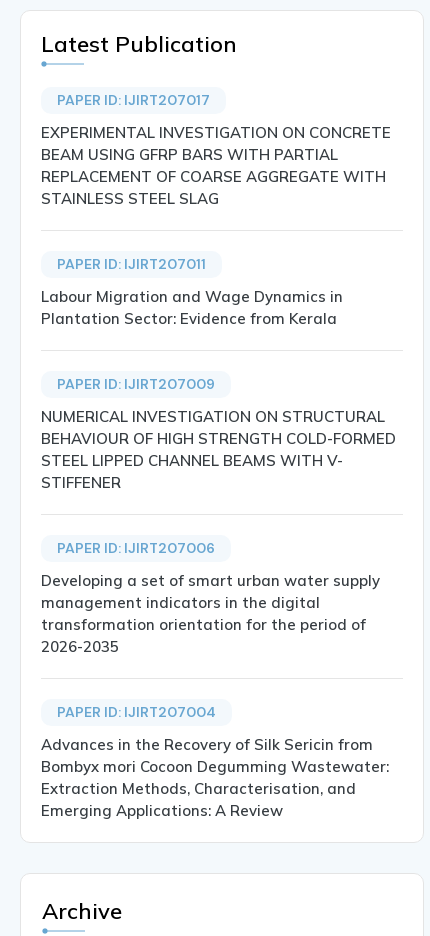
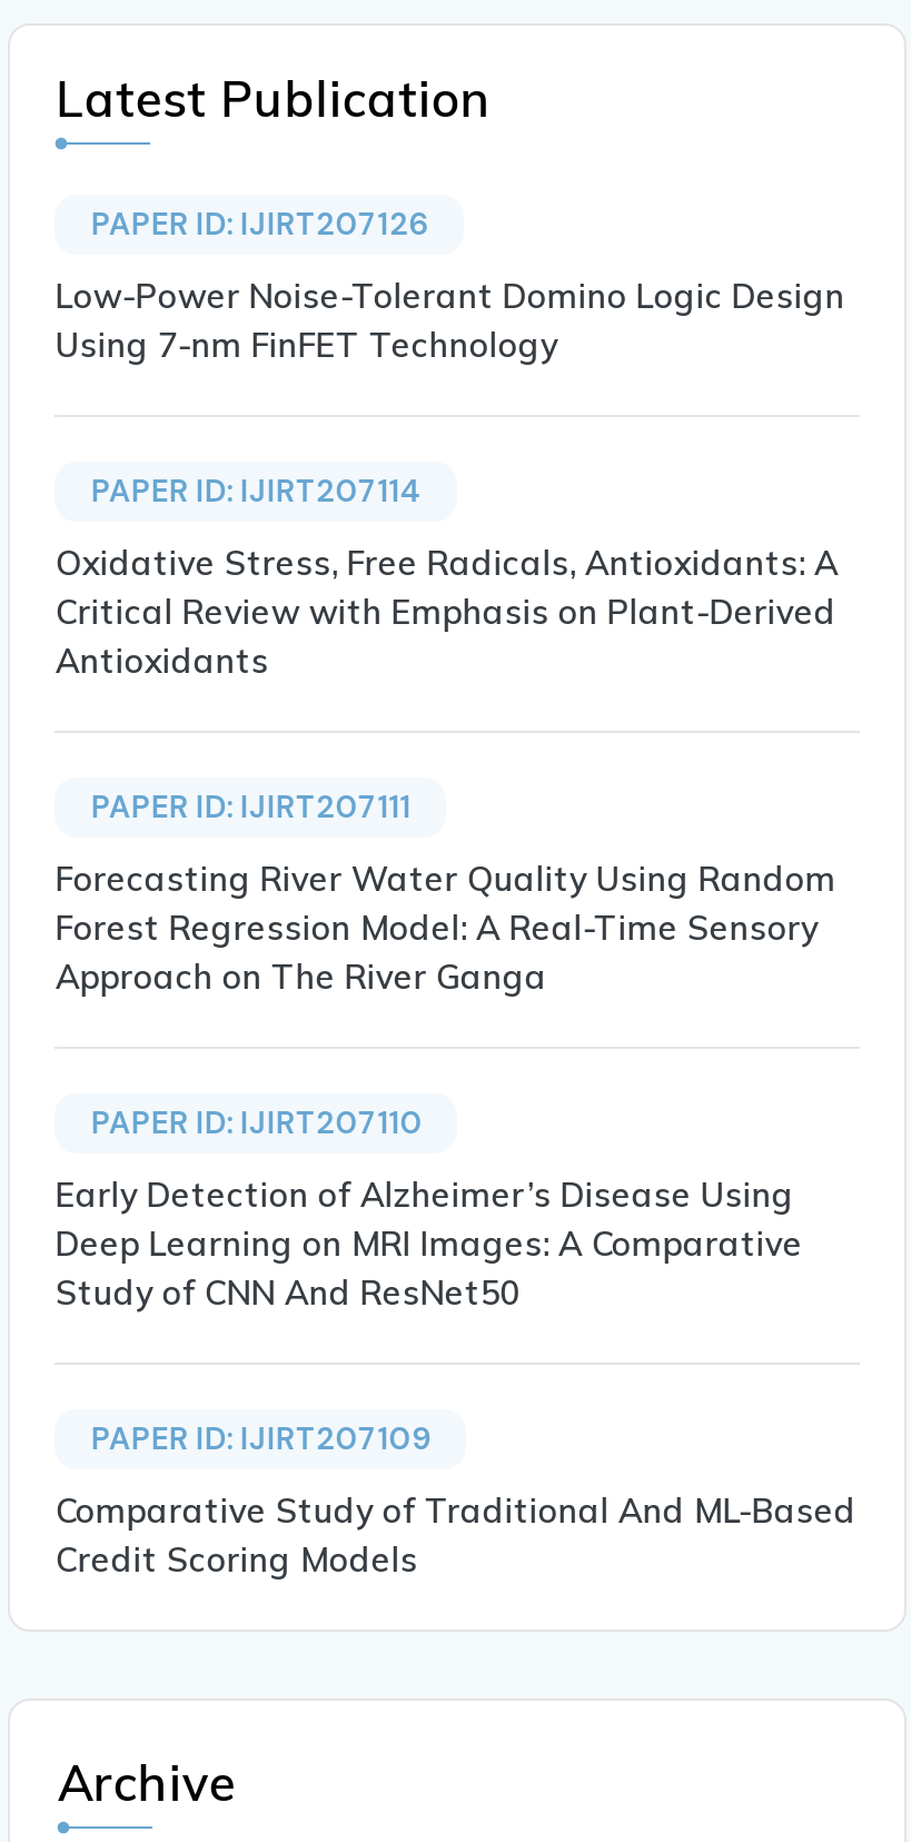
[57,91,210,109] PAPER ID: IJIRT207017 -> [91,203,429,243] PAPER ID: IJIRT207126
[41,123,391,208] EXPERIMENTAL INVESTIGATION ON CONCRETE | BEAM USING GFRP BARS WITH PARTIAL | REPLACEMENT OF COARSE AGGREGATE WITH | STAINLESS STEEL SLAG -> [55,274,845,365] Low-Power Noise-Tolerant Domino Logic Design | Using 7-nm FinFET Technology
[57,255,206,273] PAPER ID: IJIRT207011 -> [91,470,422,510] PAPER ID: IJIRT207114
[41,287,343,328] Labour Migration and Wage Dynamics in | Plantation Sector: Evidence from Kerala -> [55,541,838,681] Oxidative Stress, Free Radicals, Antioxidants: A | Critical Review with Emphasis on Plant-Derived | Antioxidants
[57,375,215,393] PAPER ID: IJIRT207009 -> [91,786,411,826] PAPER ID: IJIRT207111
[41,407,396,492] NUMERICAL INVESTIGATION ON STRUCTURAL | BEHAVIOUR OF HIGH STRENGTH COLD-FORMED | STEEL LIPPED CHANNEL BEAMS WITH V- | STIFFENER -> [55,857,836,997] Forecasting River Water Quality Using Random | Forest Regression Model: A Real-Time Sensory | Approach on The River Ganga
[57,539,215,557] PAPER ID: IJIRT207006 -> [91,1101,422,1141] PAPER ID: IJIRT207110
[41,571,380,656] Developing a set of smart urban water supply | management indicators in the digital | transformation orientation for the period of | 2026-2035 -> [55,1173,803,1313] Early Detection of Alzheimer’s Disease Using | Deep Learning on MRI Images: A Comparative | Study of CNN And ResNet50
[57,703,216,721] PAPER ID: IJIRT207004 -> [91,1417,431,1457] PAPER ID: IJIRT207109
[41,735,389,820] Advances in the Recovery of Silk Sericin from | Bombyx mori Cocoon Degumming Wastewater: | Extraction Methods, Characterisation, and | Emerging Applications: A Review -> [55,1489,856,1580] Comparative Study of Traditional And ML-Based | Credit Scoring Models

